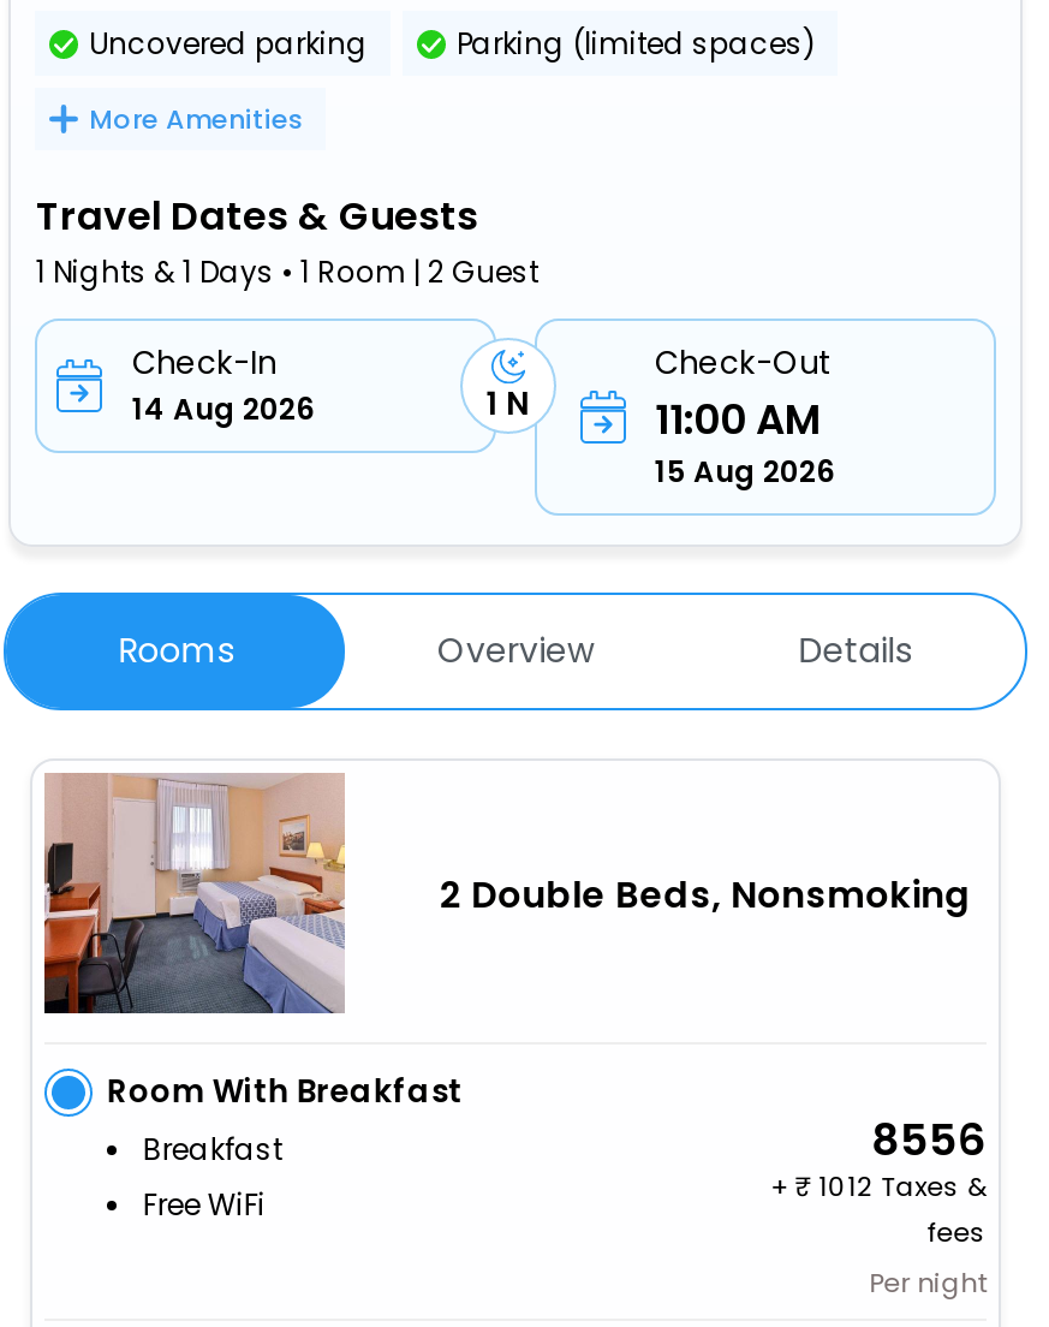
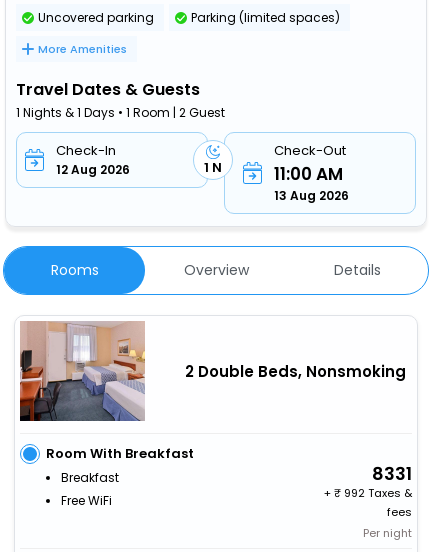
[132,388,315,429] 14 Aug 2026 -> [56,161,130,178] 12 Aug 2026
[655,450,835,491] 15 Aug 2026 -> [274,187,349,204] 13 Aug 2026
[862,1109,987,1169] 8556 -> [368,461,412,486] 8331
[771,1167,987,1205] + 1012 Taxes & -> [324,485,412,501] + 992 Taxes &

